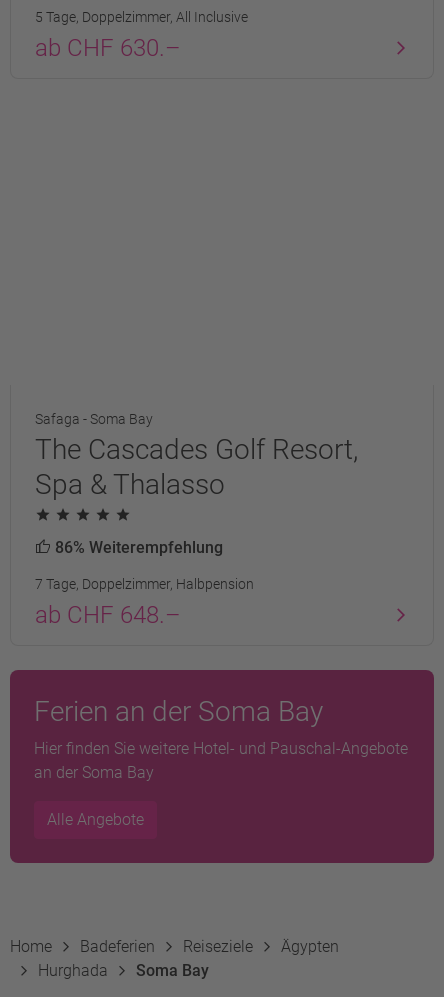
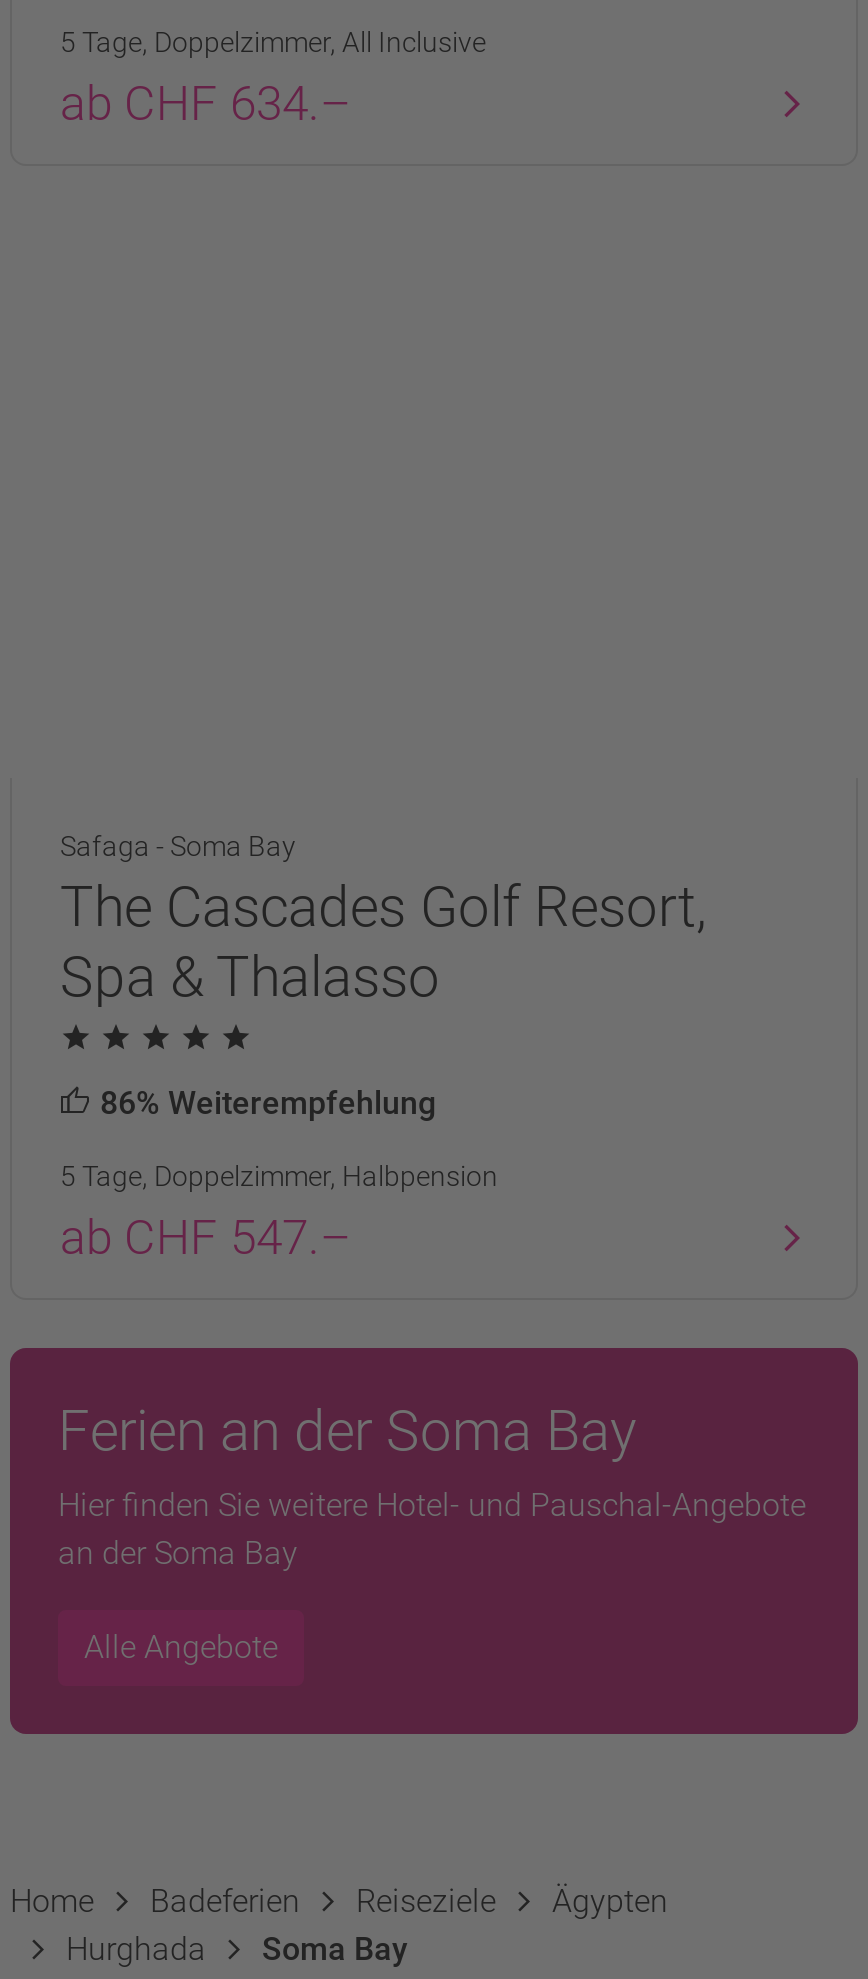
[35,34,181,62] ab CHF 630.– -> [60,75,352,131] ab CHF 634.–
[35,576,254,592] 7 Tage, Doppelzimmer, Halbpension -> [60,1160,498,1192] 5 Tage, Doppelzimmer, Halbpension
[35,601,181,629] ab CHF 648.– -> [60,1210,352,1266] ab CHF 547.–

